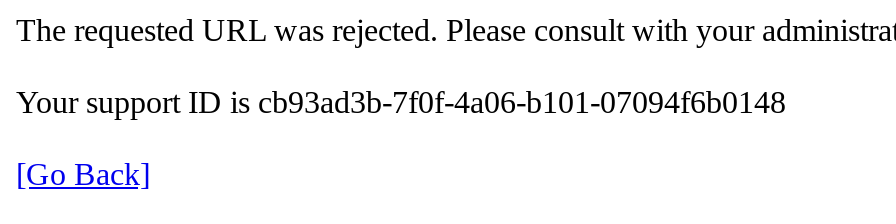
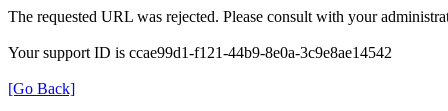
[16,85,786,119] Your support ID is cb93ad3b-7f0f-4a06-b101-07094f6b0148 -> [8,44,392,61] Your support ID is ccae99d1-f121-44b9-8e0a-3c9e8ae14542

